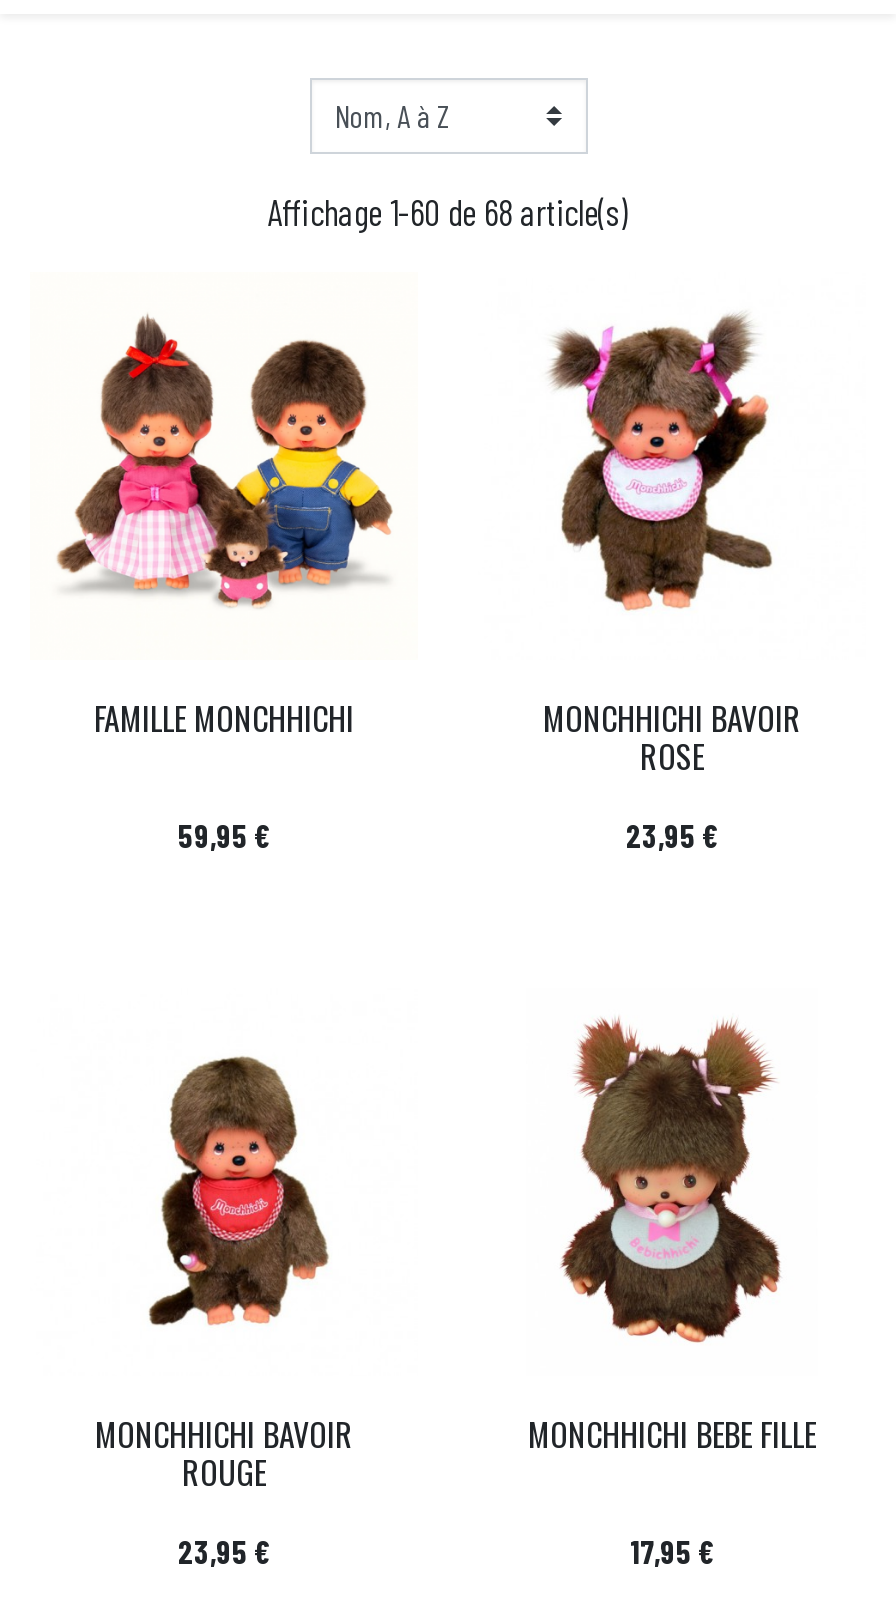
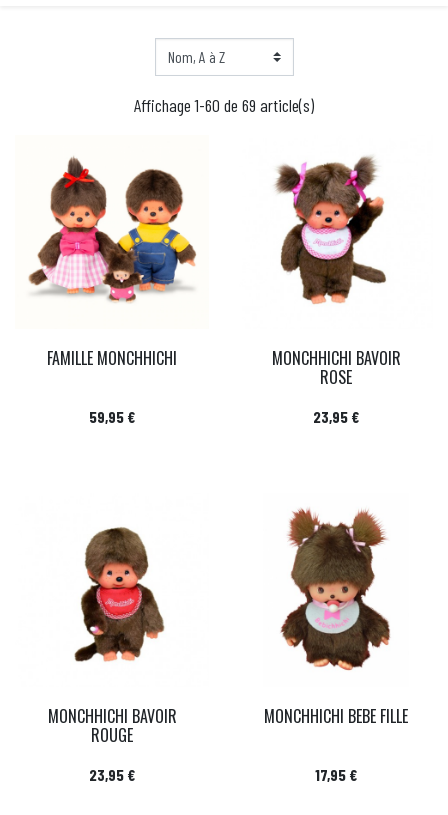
[268,190,628,234] Affichage 1-60 de 68 article(s) -> [134,94,314,116] Affichage 1-60 de 69 article(s)

